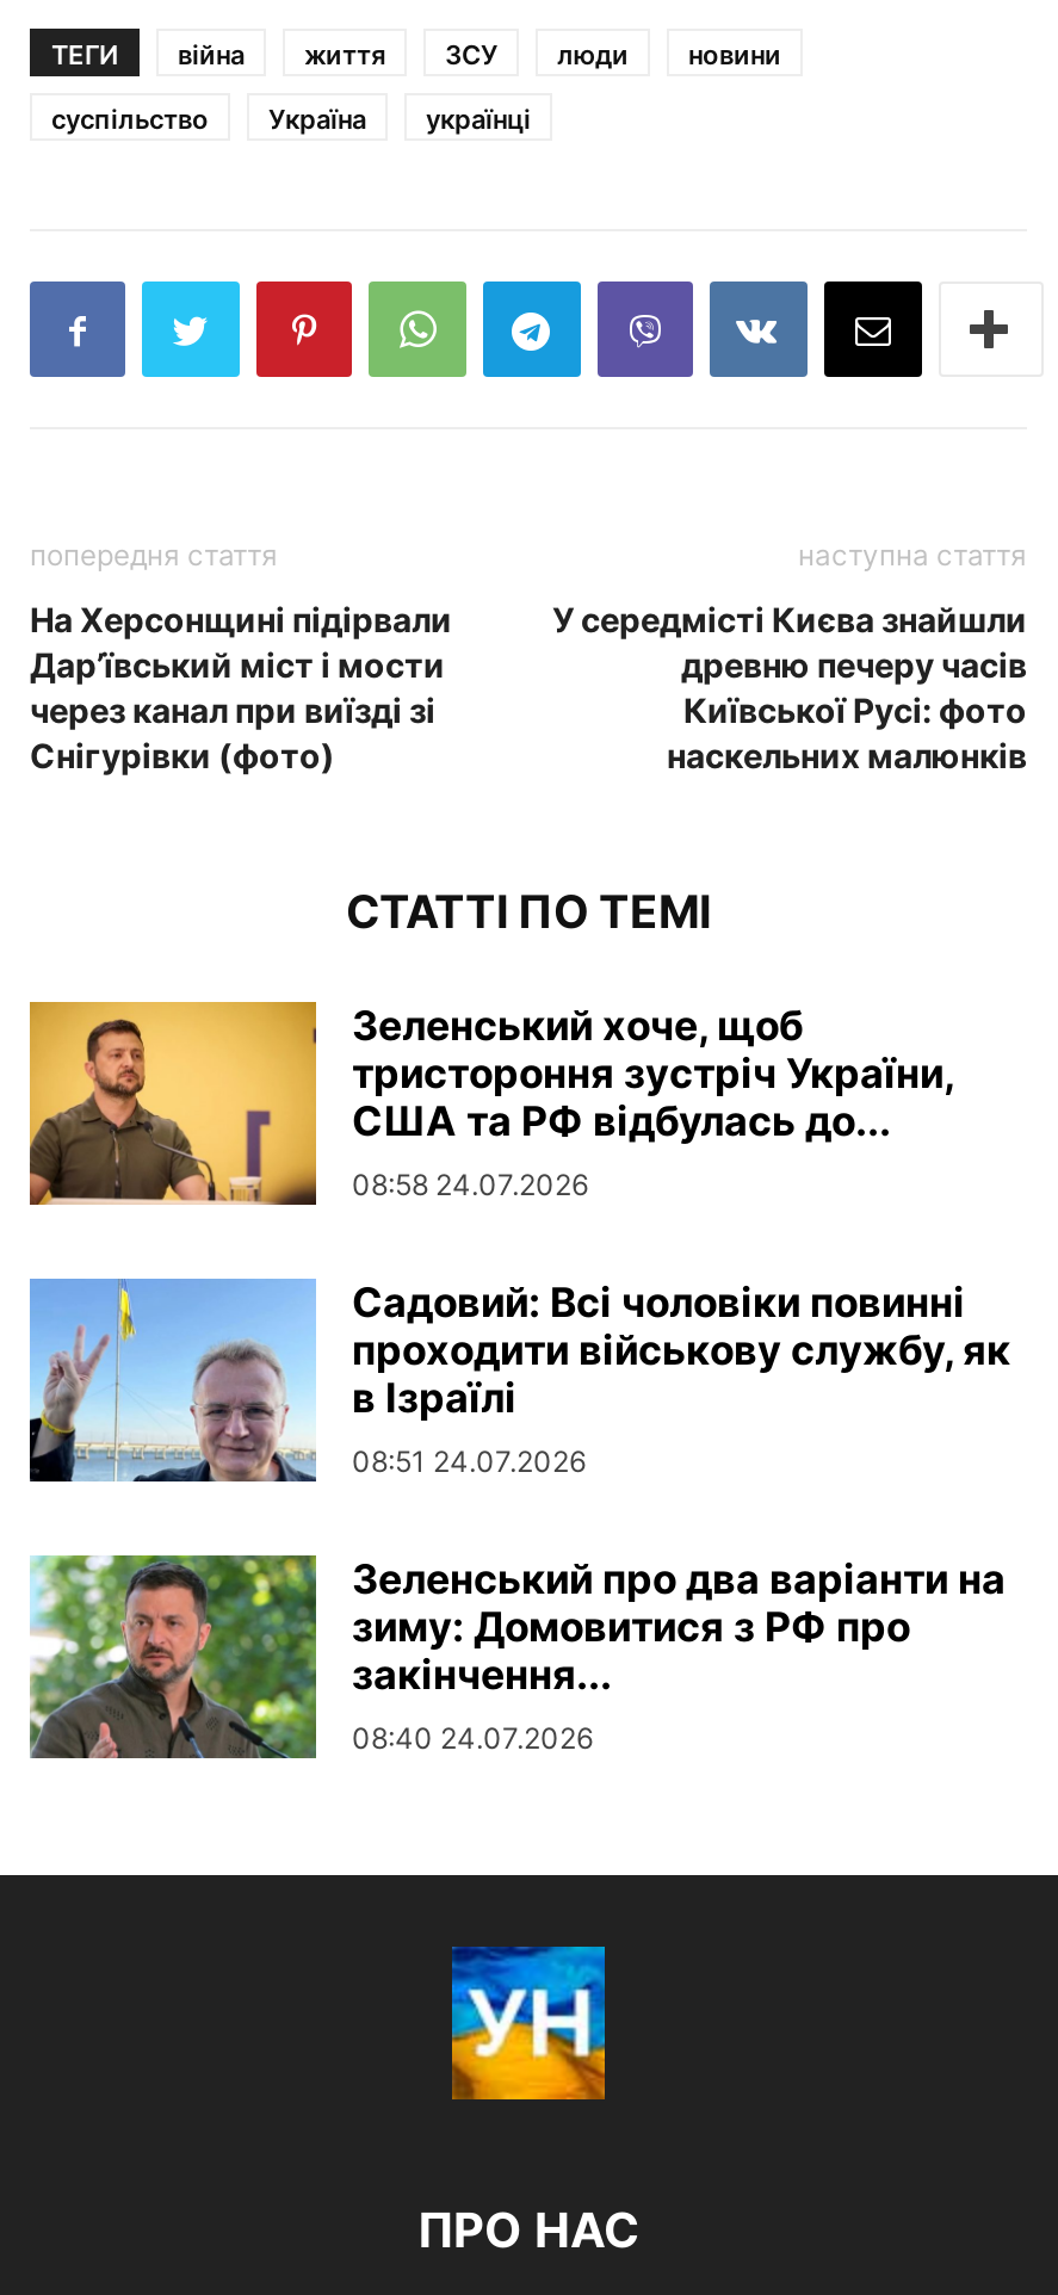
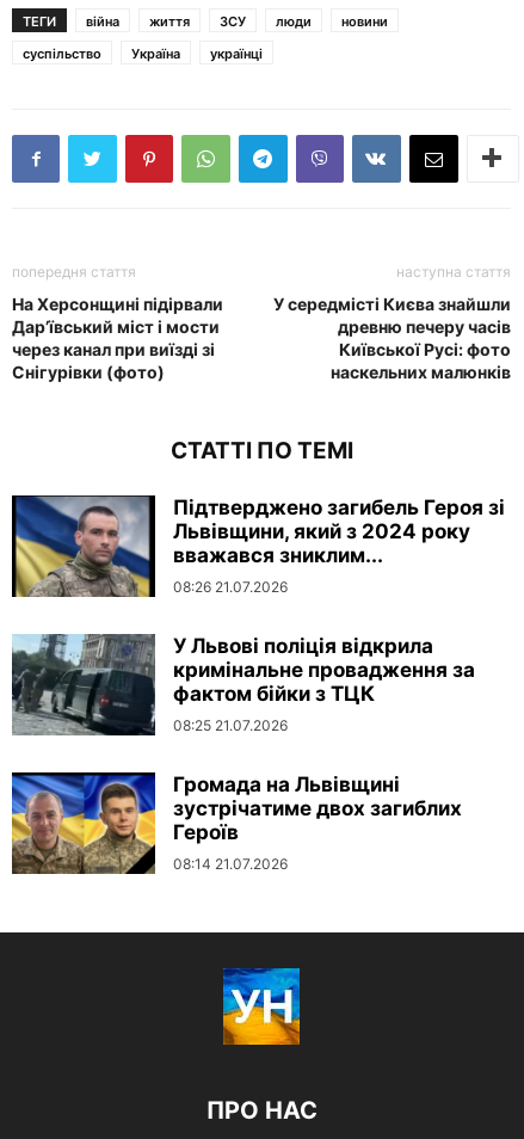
[27,1001,953,1206] [image] | Зеленський хоче, щоб | тристороння зустріч України, | США та РФ відбулась до... | 08:58 24.07.2026 -> [11,494,505,598] [image] | Підтверджено загибель Героя зі | Львівщини, який з 2024 року | вважався зниклим... | 08:26 21.07.2026
[30,1278,1010,1483] [image] | Садовий: Всі чоловіки повинні | проходити військову службу, як | в Ізраїлі | 08:51 24.07.2026 -> [11,633,475,737] [image] | У Львові поліція відкрила | кримінальне провадження за | фактом бійки з ТЦК | 08:25 21.07.2026
[30,1554,1006,1759] [image] | Зеленський про два варіанти на | зиму: Домовитися з РФ про | закінчення... | 08:40 24.07.2026 -> [11,771,462,875] [image] | Громада на Львівщині | зустрічатиме двох загиблих | Героїв | 08:14 21.07.2026

